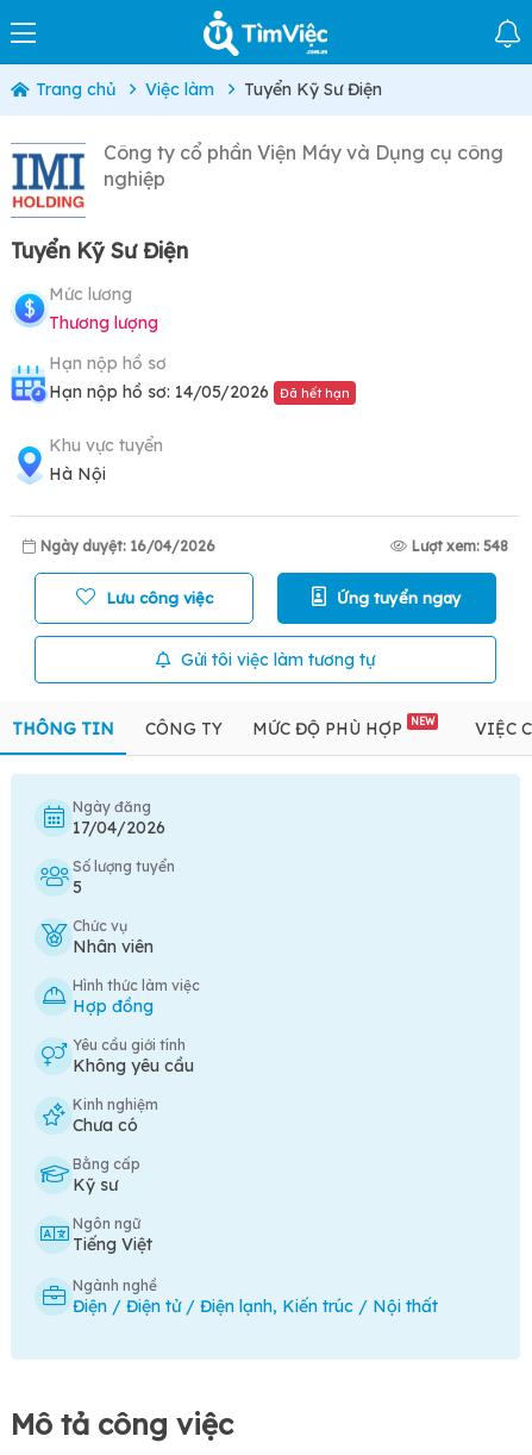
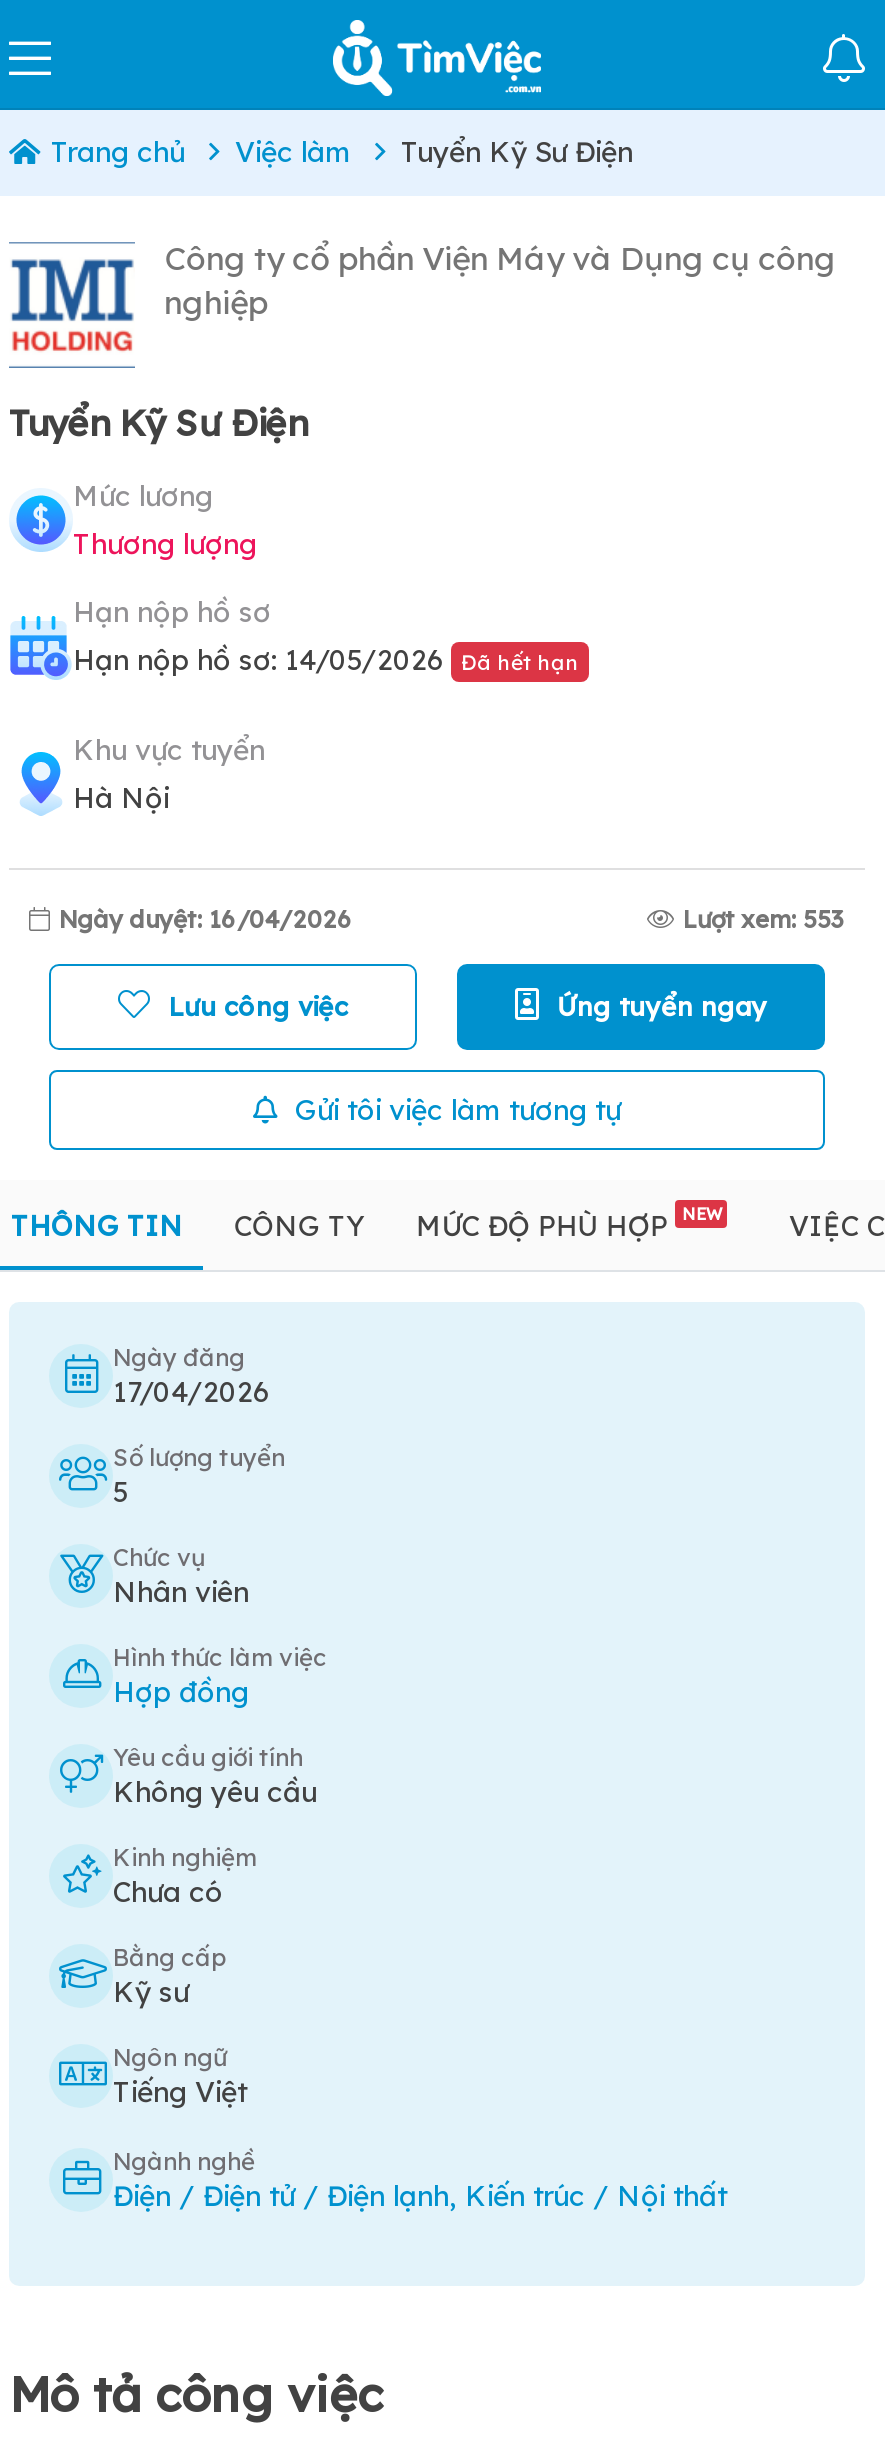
[412,537,508,554] Lượt xem: 548 -> [683,903,845,933] Lượt xem: 553

